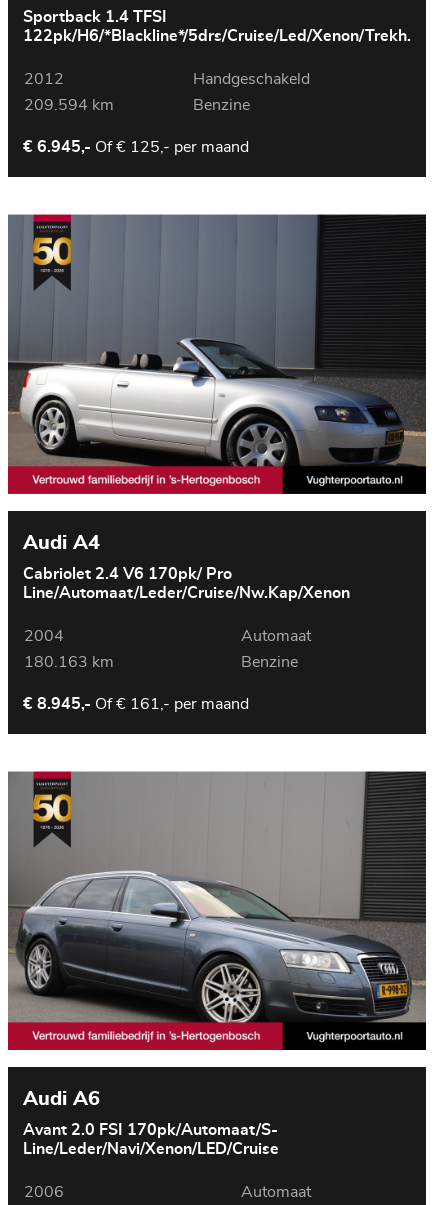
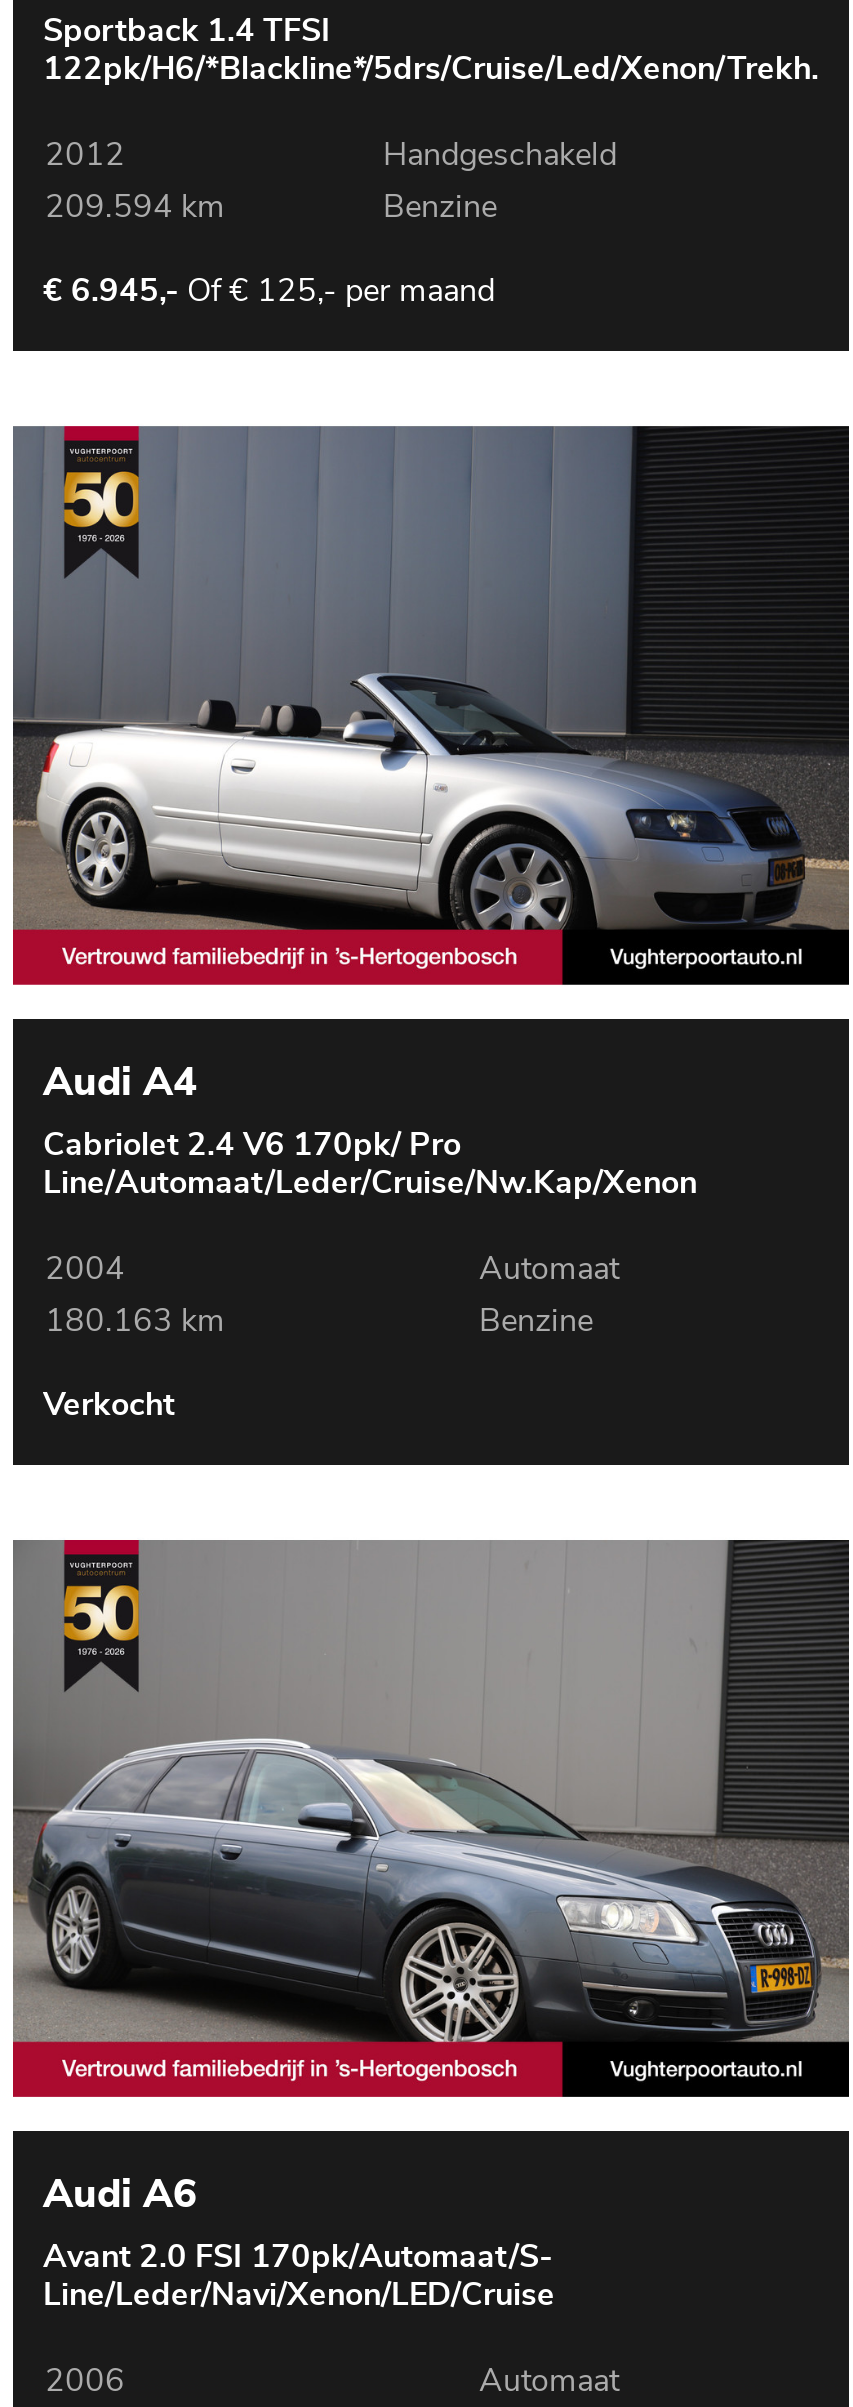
[23,692,249,714] € 8.945,- Of € 161,- per maand -> [43,1388,175,1420] Verkocht

